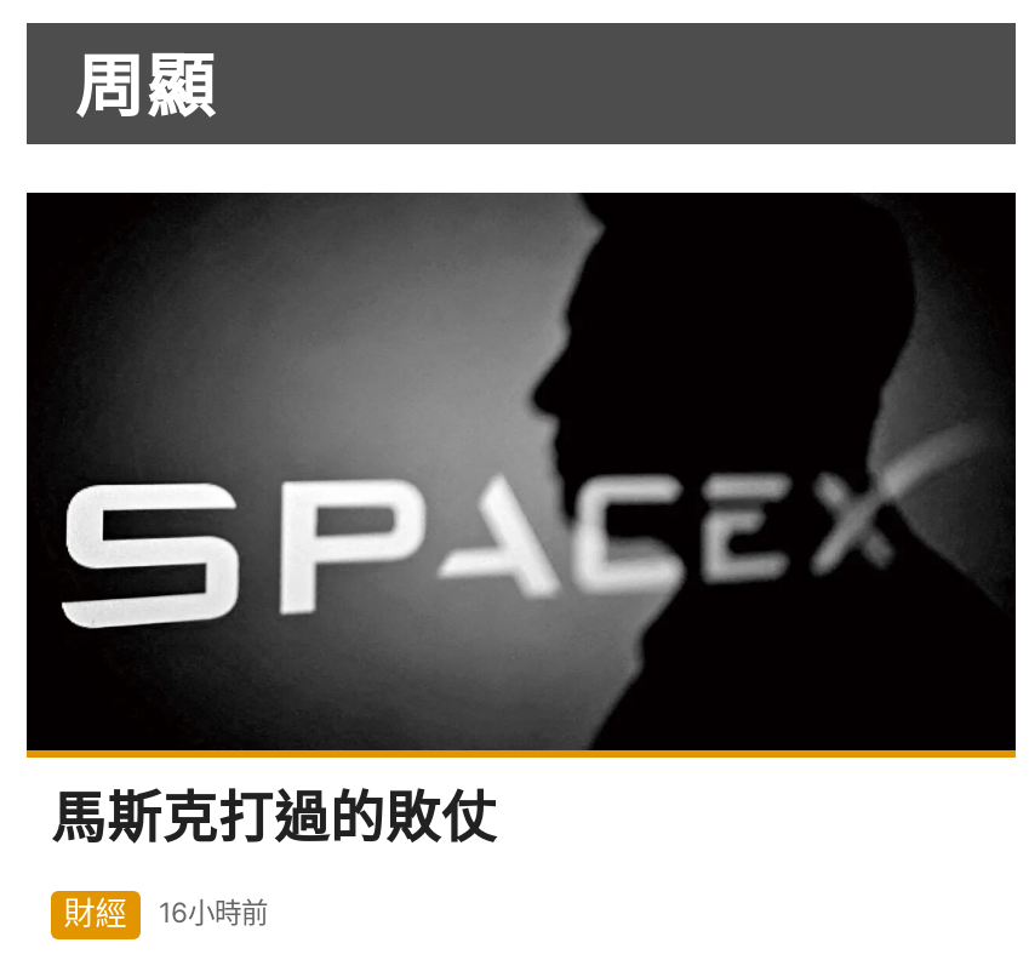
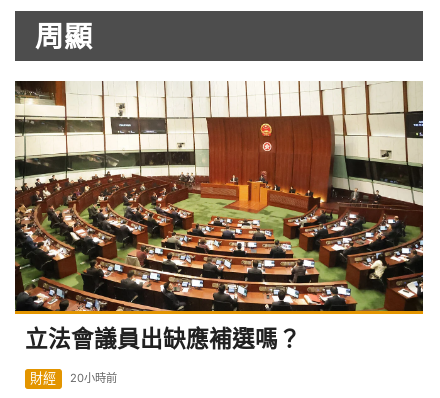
[24,190,1018,849] [image] | 馬斯克打過的敗仗 -> [14,80,424,351] [image] | 立法會議員出缺應補選嗎？
[64,894,268,933] 財經 16小時前 -> [30,370,116,386] 財經 20小時前

